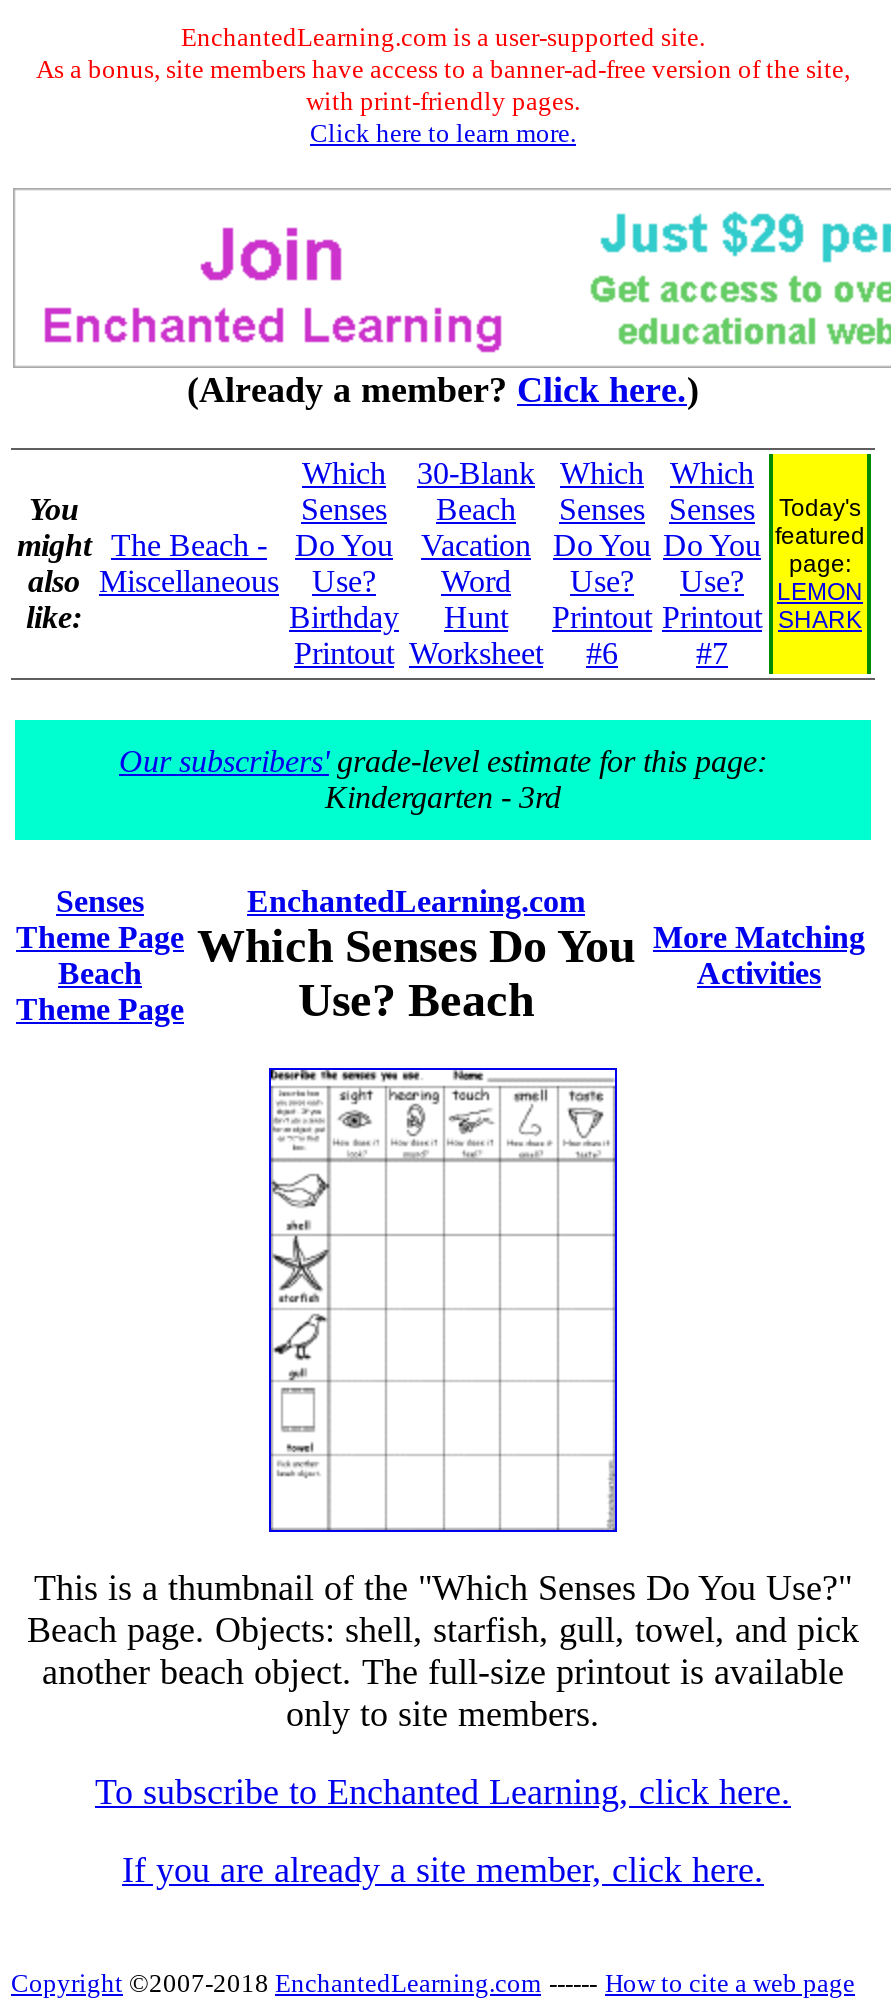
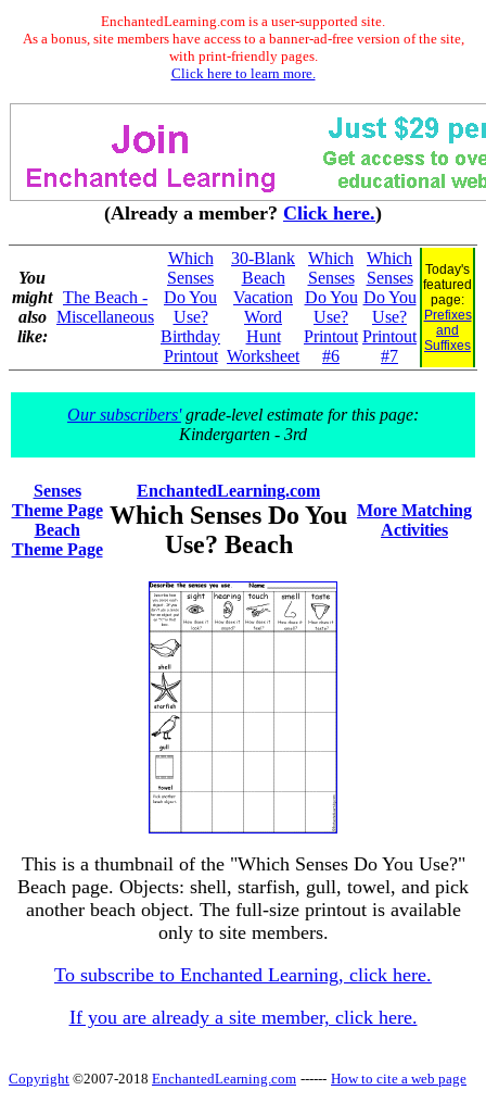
[777,578,863,634] LEMON | SHARK -> [424,308,471,353] Prefixes | and | Suffixes

